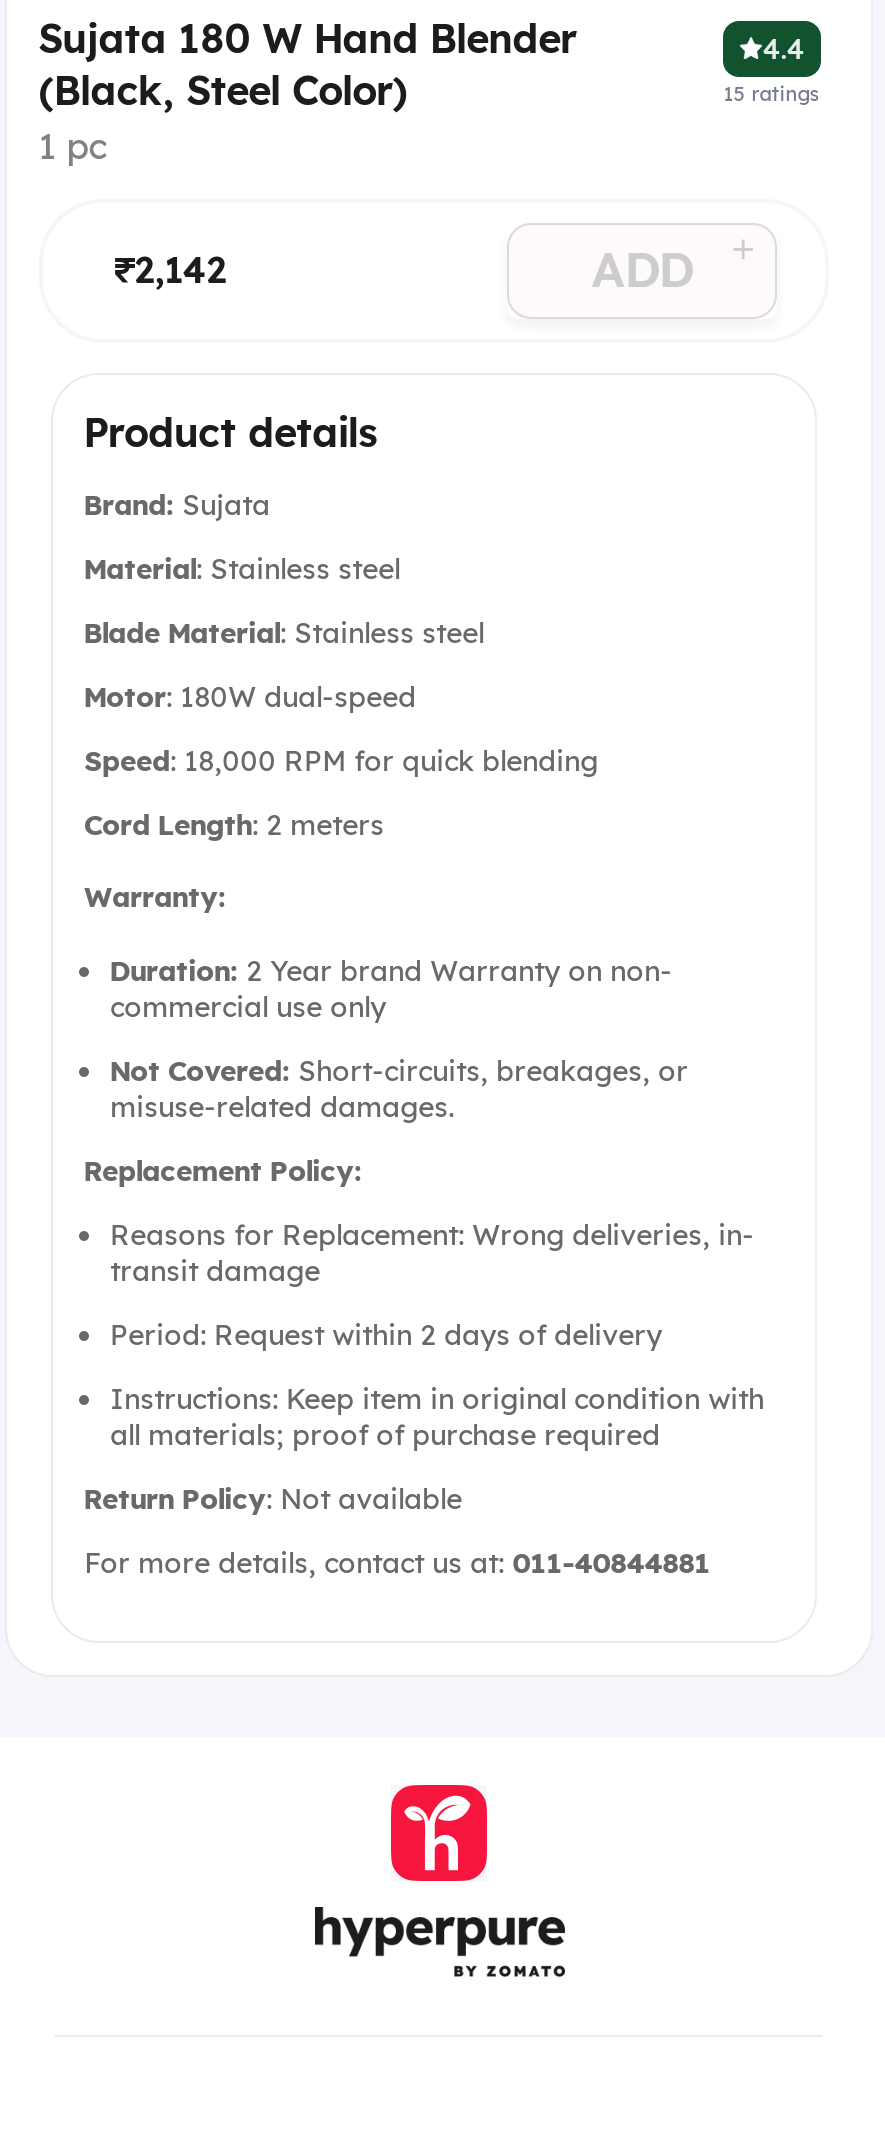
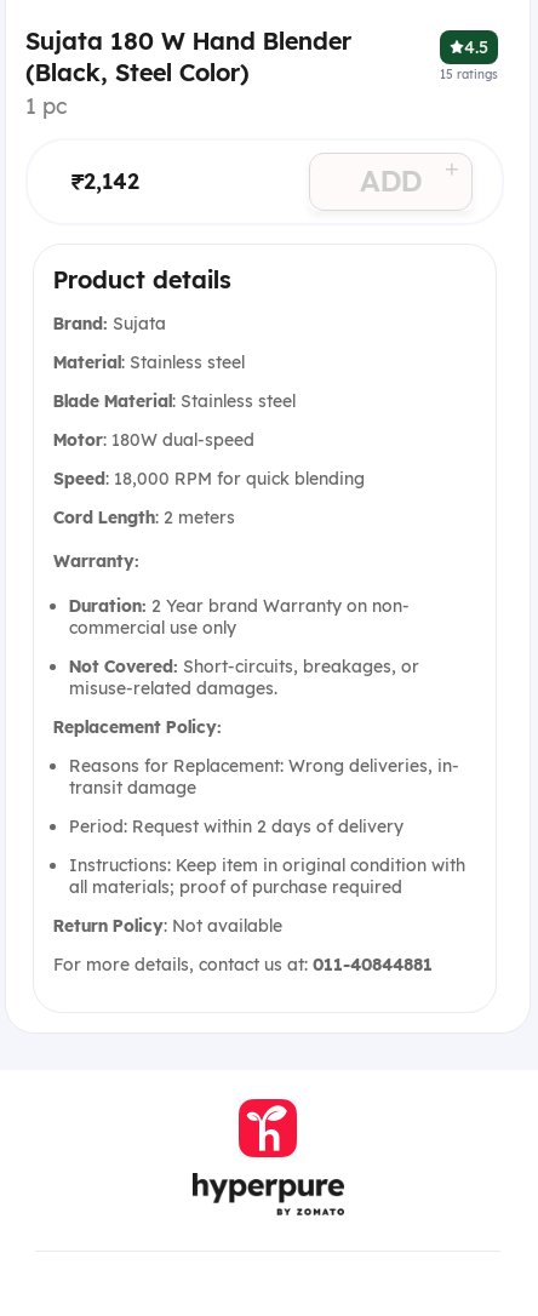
[763,30,805,66] 4.4 -> [464,36,489,58] 4.5

